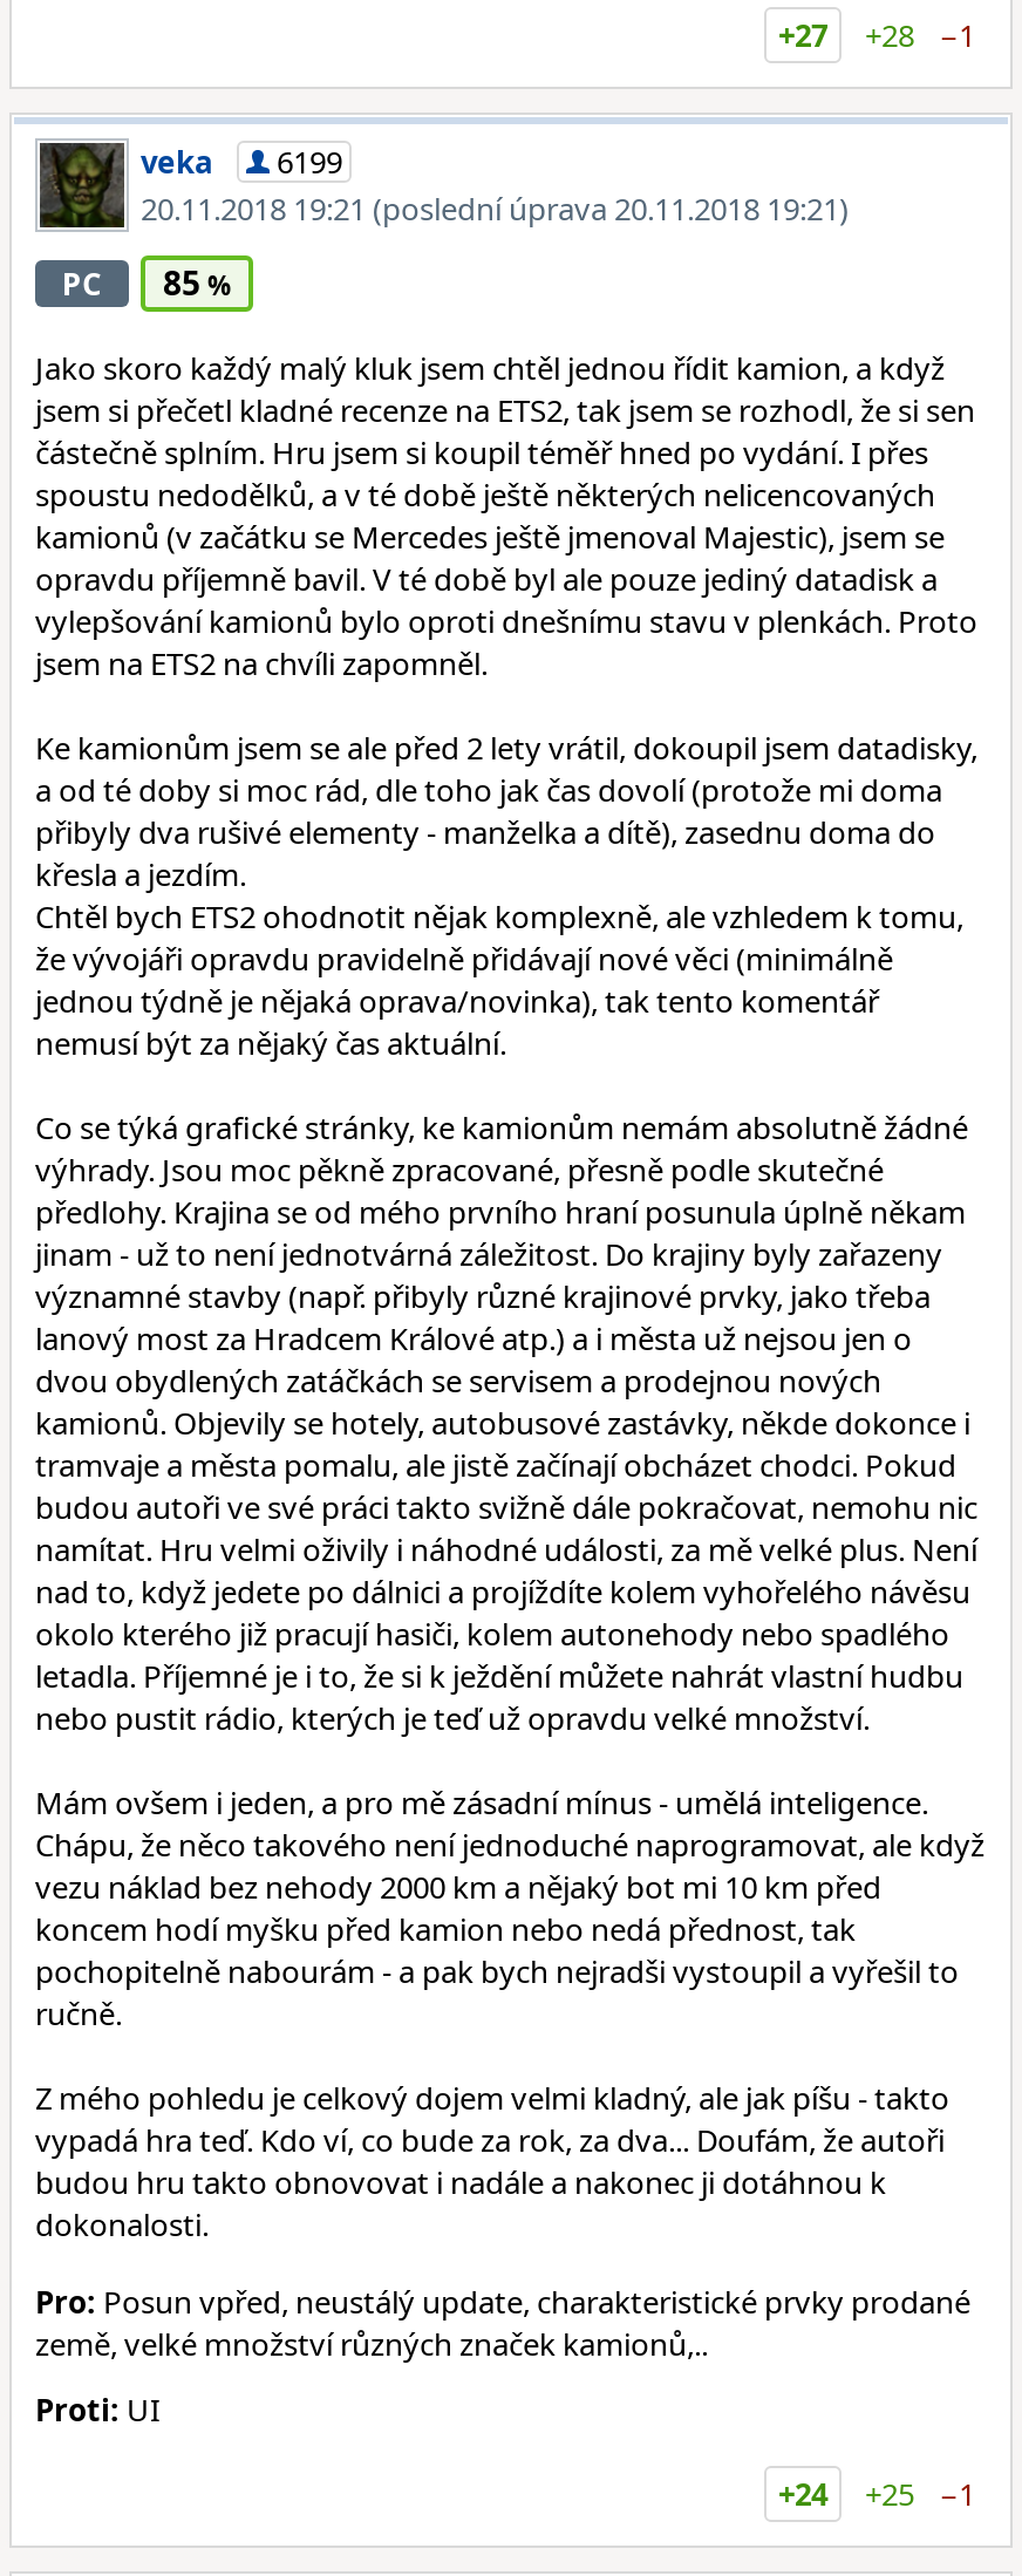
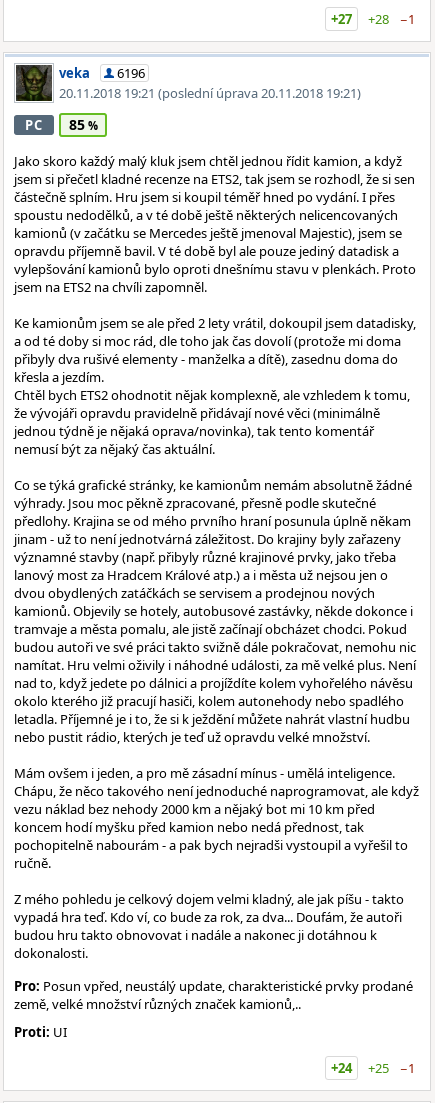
[141,141,342,183] veka 6199 -> [59,64,145,82] veka 6196

